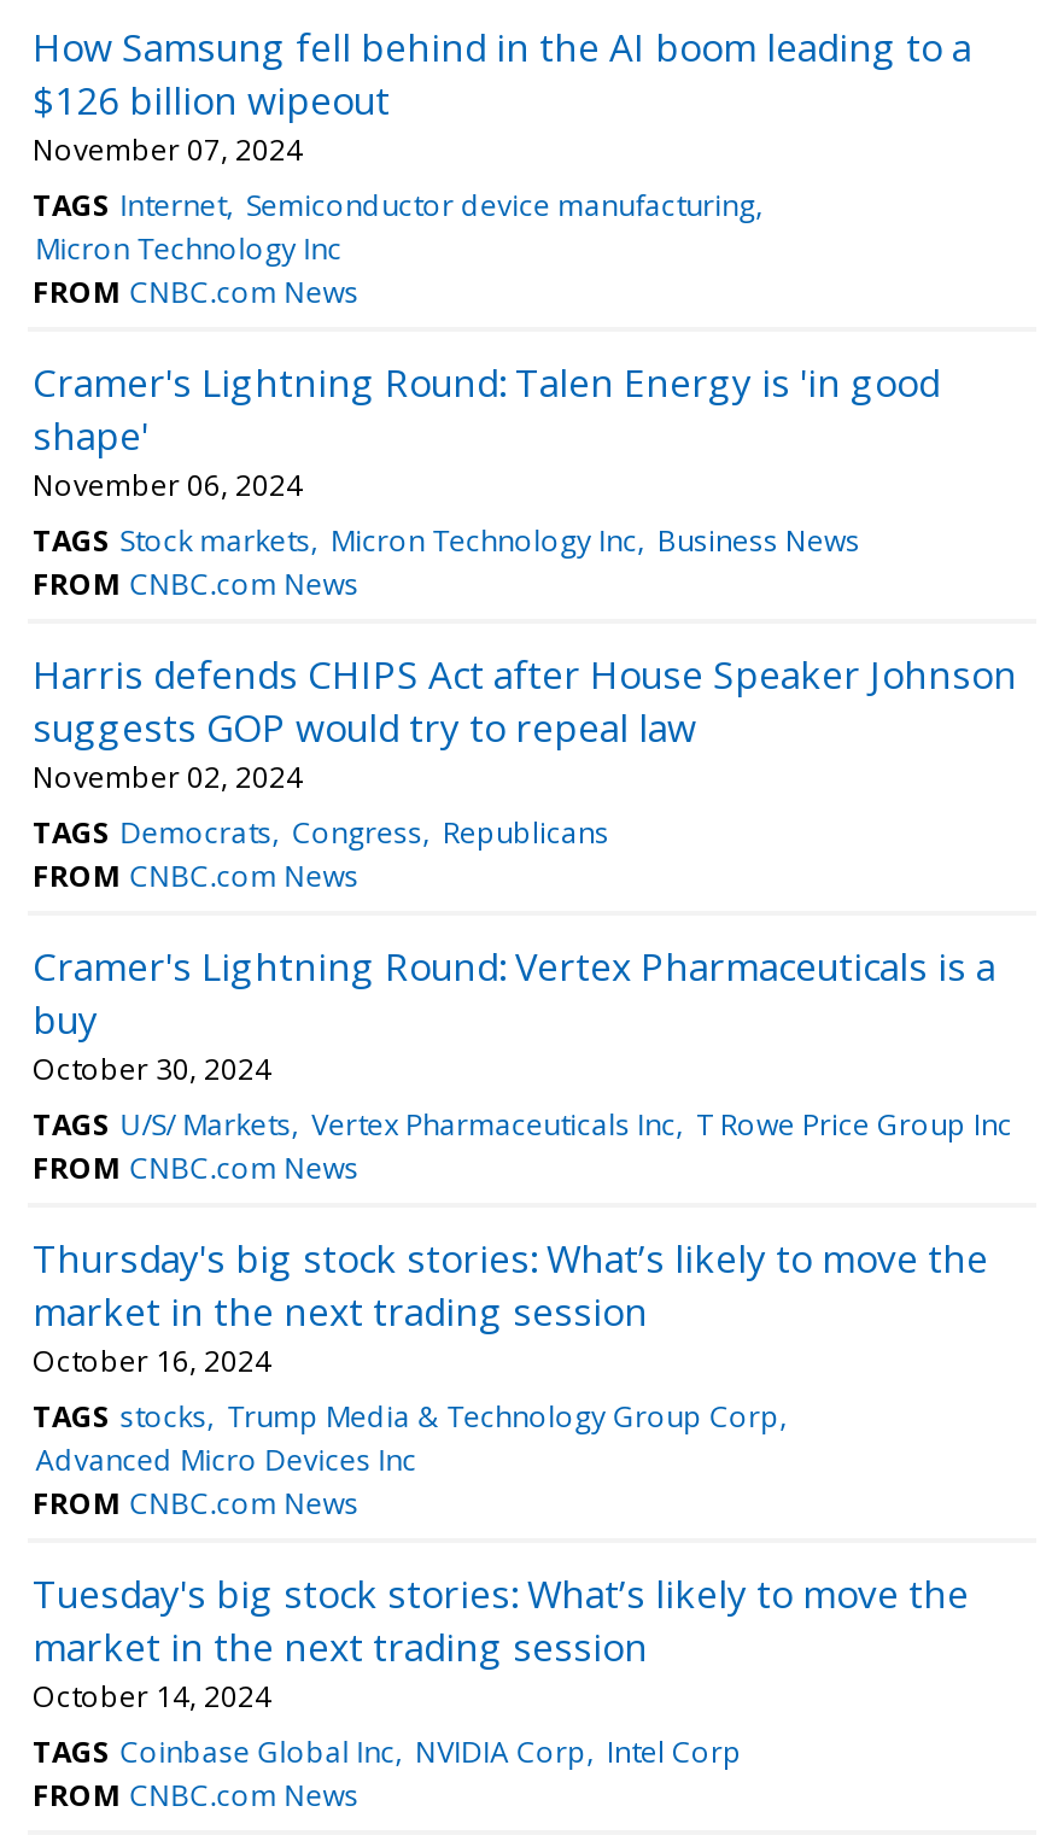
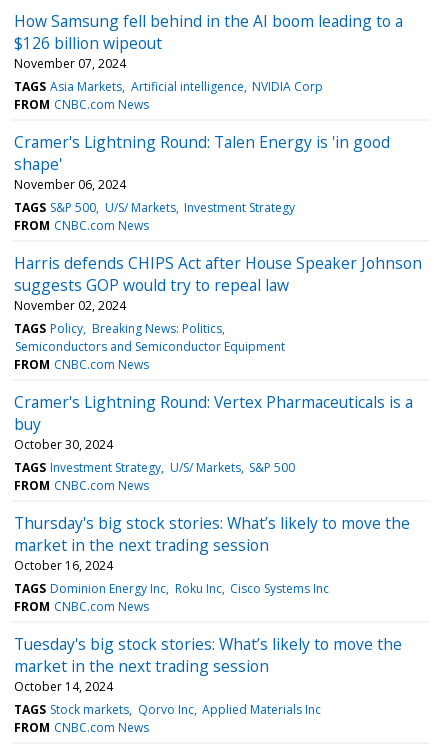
[33,184,755,269] TAGS Internet Semiconductor device manufacturing | Micron Technology Inc -> [14,78,323,95] TAGS Asia Markets Artificial intelligence NVIDIA Corp
[33,519,860,561] TAGS Stock markets Micron Technology Inc Business News -> [14,199,295,216] TAGS S&P 500 U/S/ Markets Investment Strategy
[33,811,609,852] TAGS Democrats Congress Republicans -> [14,320,285,355] TAGS Policy Breaking News: Politics | Semiconductors and Semiconductor Equipment
[33,1103,1012,1144] TAGS U/S/ Markets Vertex Pharmaceuticals Inc T Rowe Price Group Inc -> [14,459,295,476] TAGS Investment Strategy U/S/ Markets S&P 500
[33,1395,780,1480] TAGS stocks Trump Media & Technology Group Corp | Advanced Micro Devices Inc -> [14,580,329,597] TAGS Dominion Energy Inc Roku Inc Cisco Systems Inc
[33,1731,742,1772] TAGS Coinbase Global Inc NVIDIA Corp Intel Corp -> [14,701,321,718] TAGS Stock markets Qorvo Inc Applied Materials Inc

